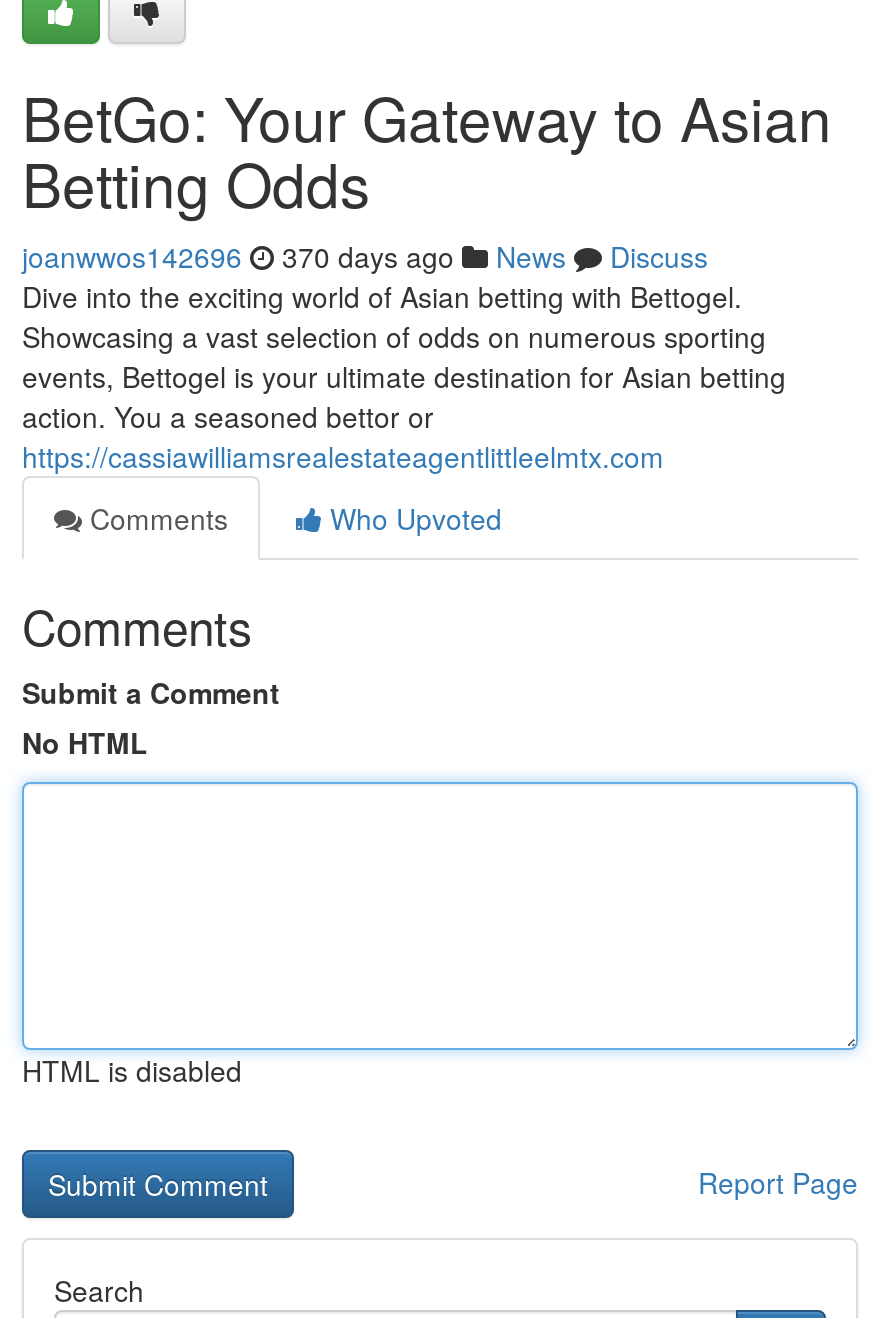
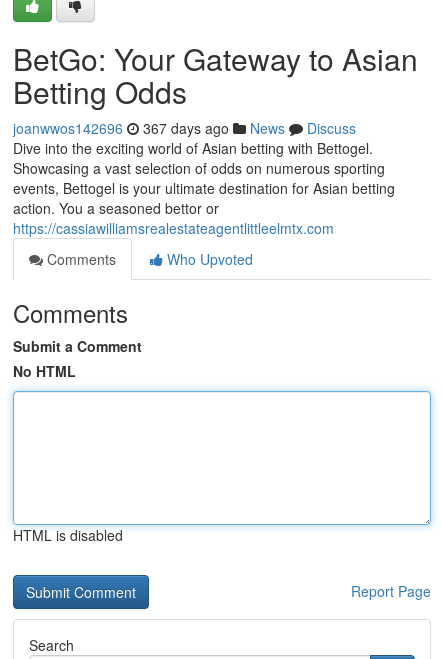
[22,236,708,276] joanwwos142696 370 days ago News Discuss -> [13,118,356,138] joanwwos142696 367 days ago News Discuss

